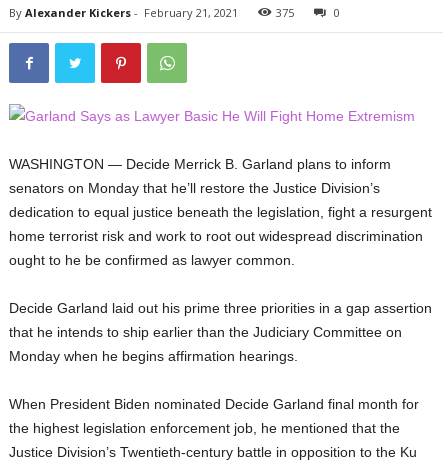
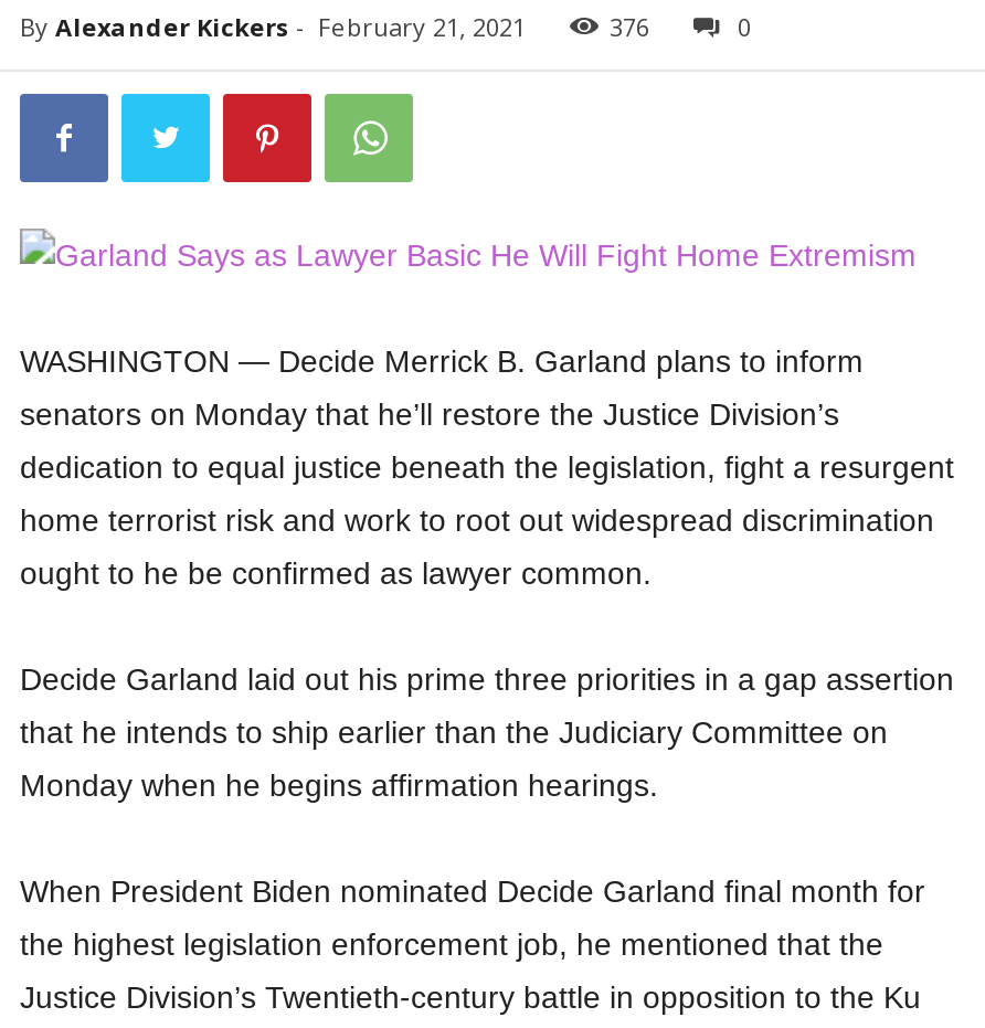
[276,5,294,20] 375 -> [610,10,649,43] 376

